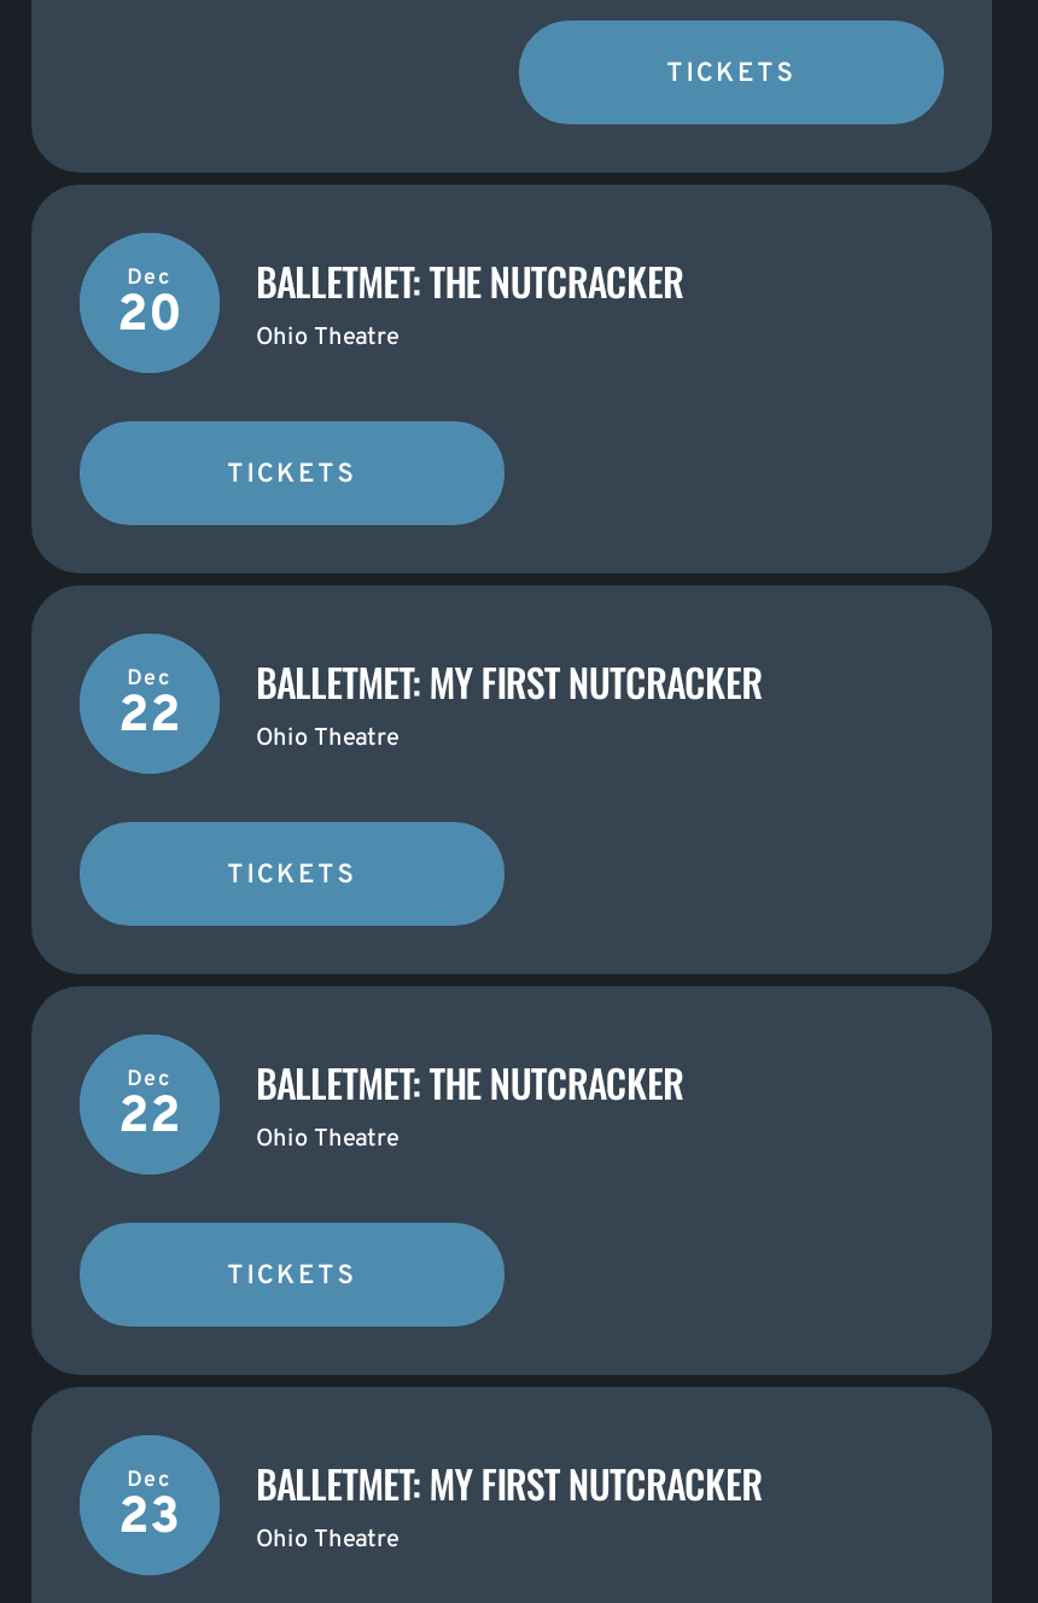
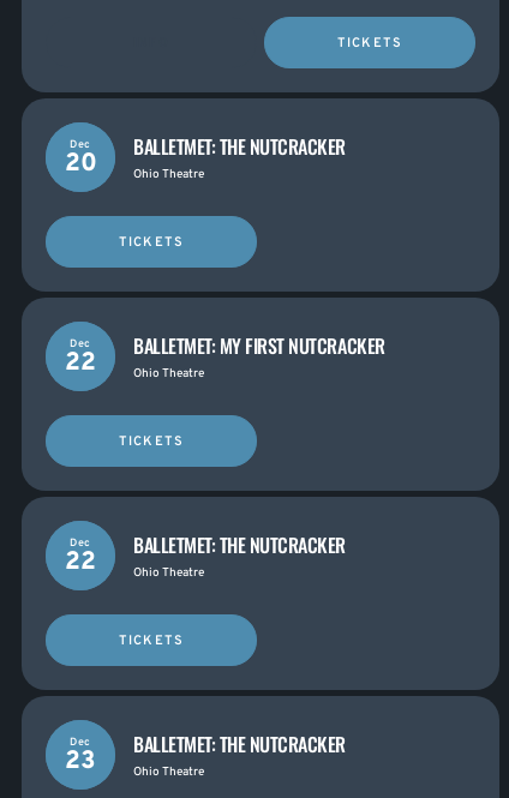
[256,1453,762,1511] BALLETMET: MY FIRST NUTCRACKER -> [133,729,346,758] BALLETMET: THE NUTCRACKER

